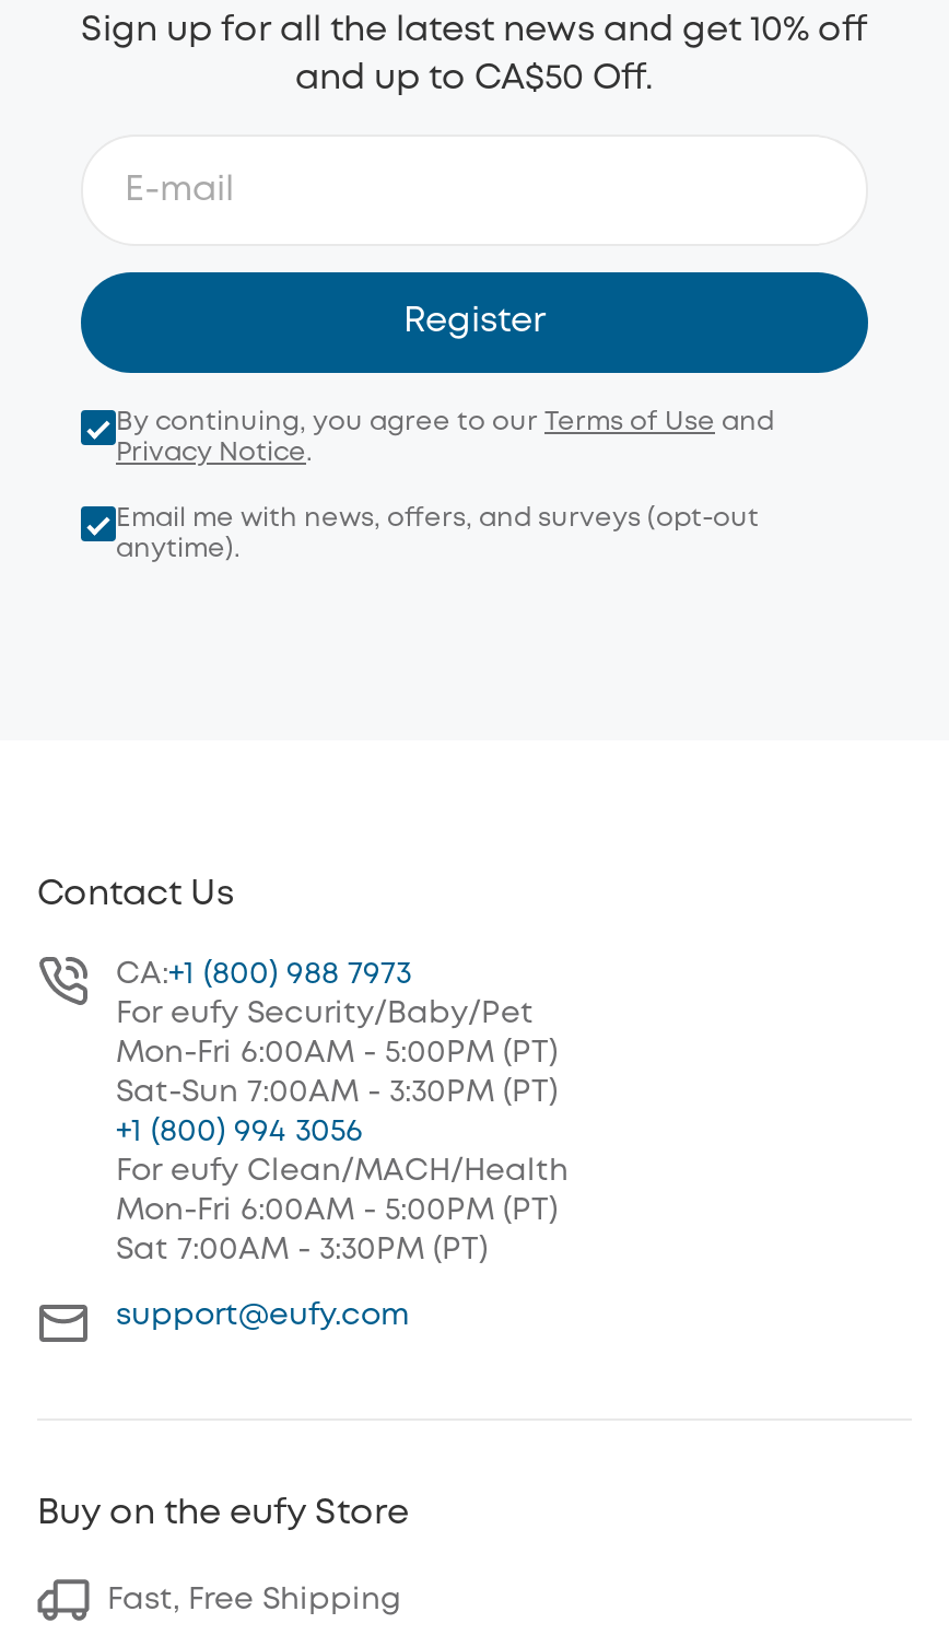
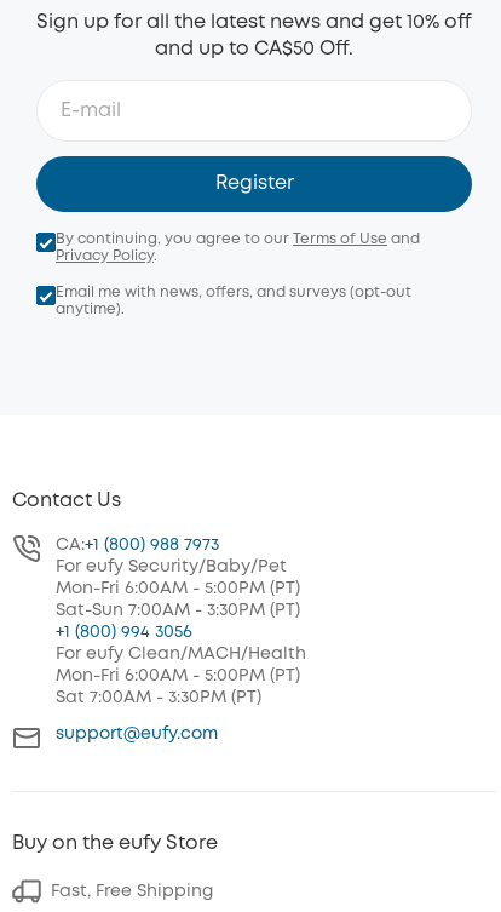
[116,440,313,464] Privacy Notice. -> [56,249,157,263] Privacy Policy.

